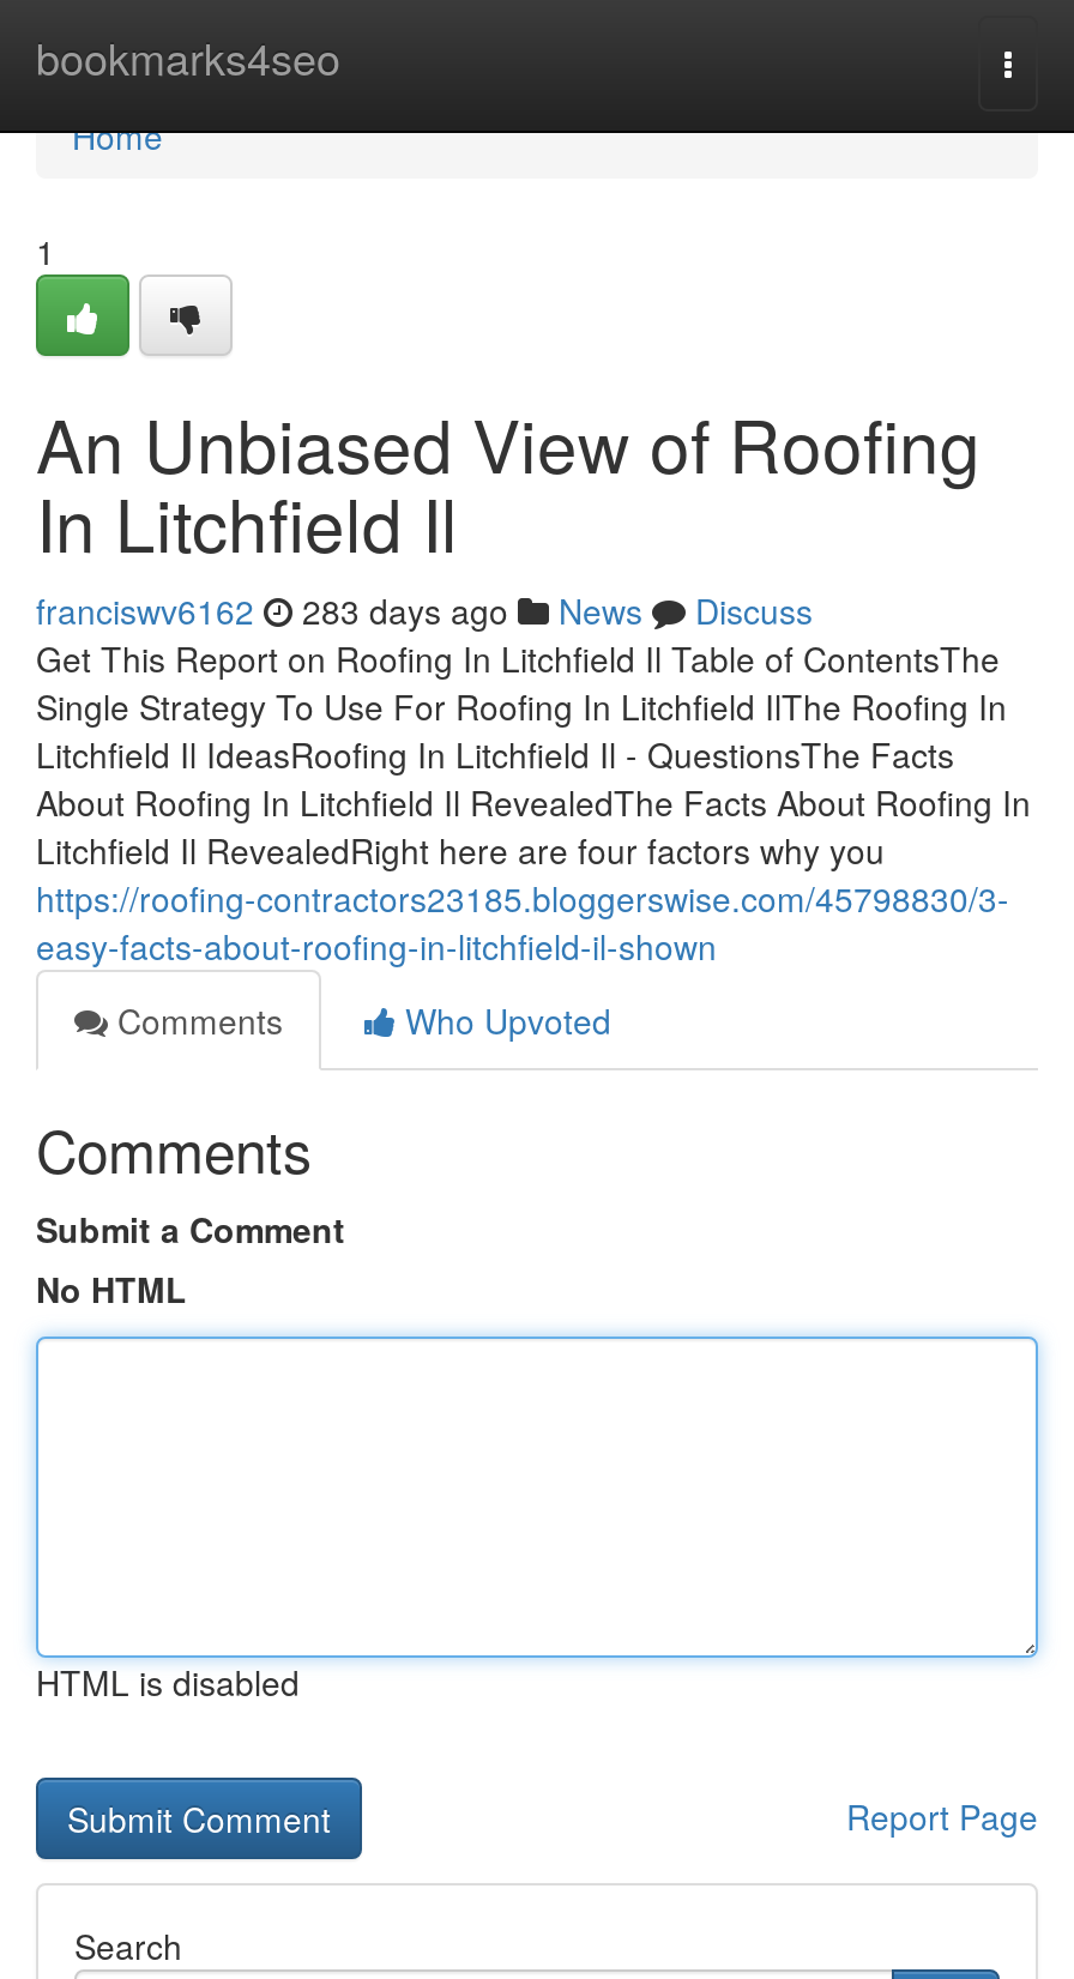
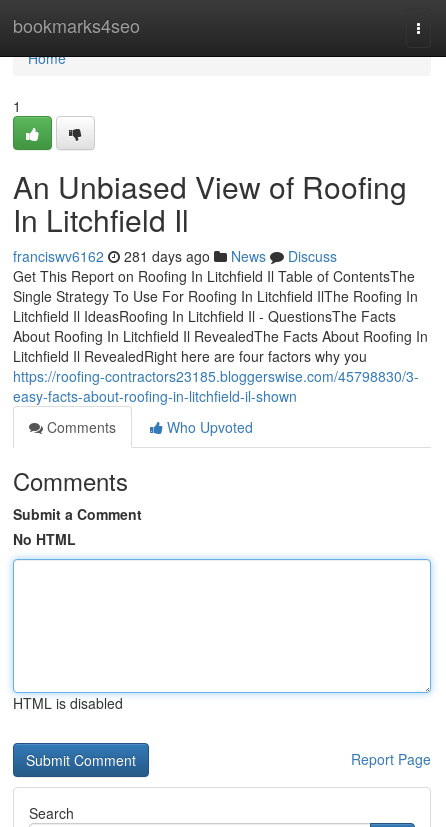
[36,586,813,634] franciswv6162 283 days ago News Discuss -> [13,246,337,266] franciswv6162 281 days ago News Discuss

